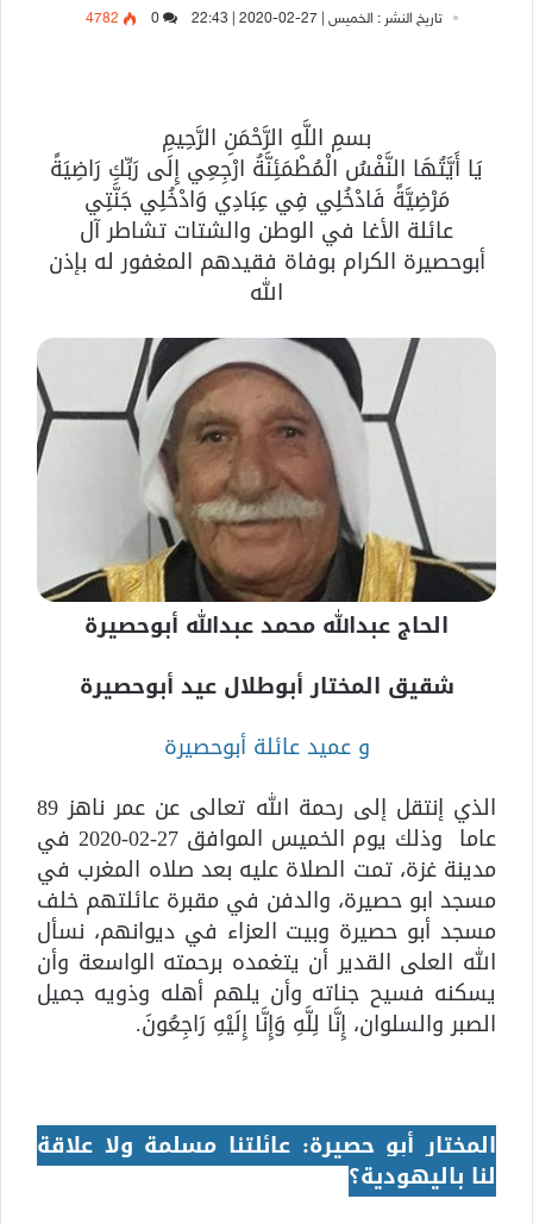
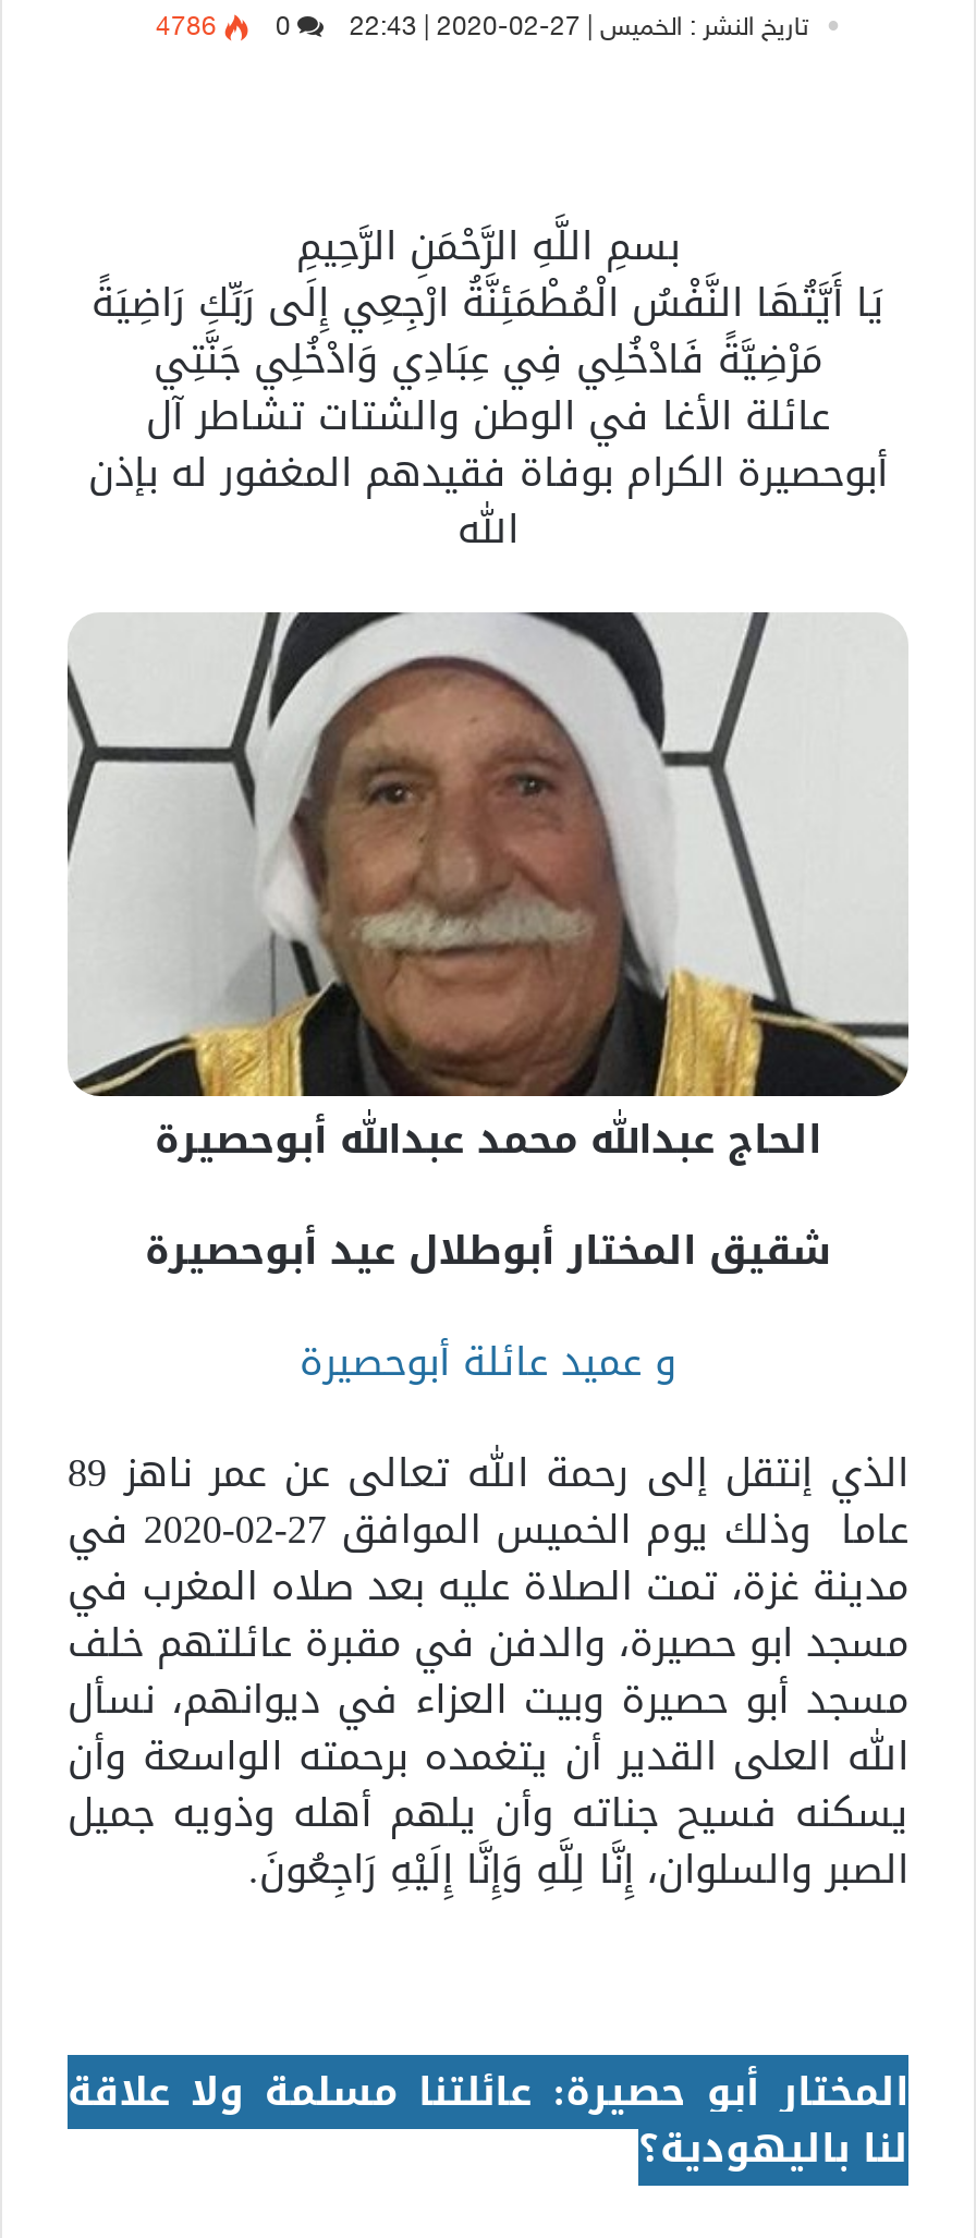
[85,11,118,27] 4782 -> [156,13,217,44] 4786

